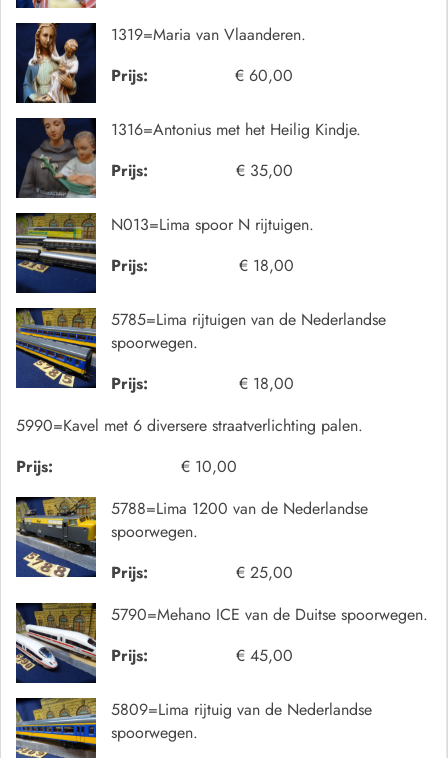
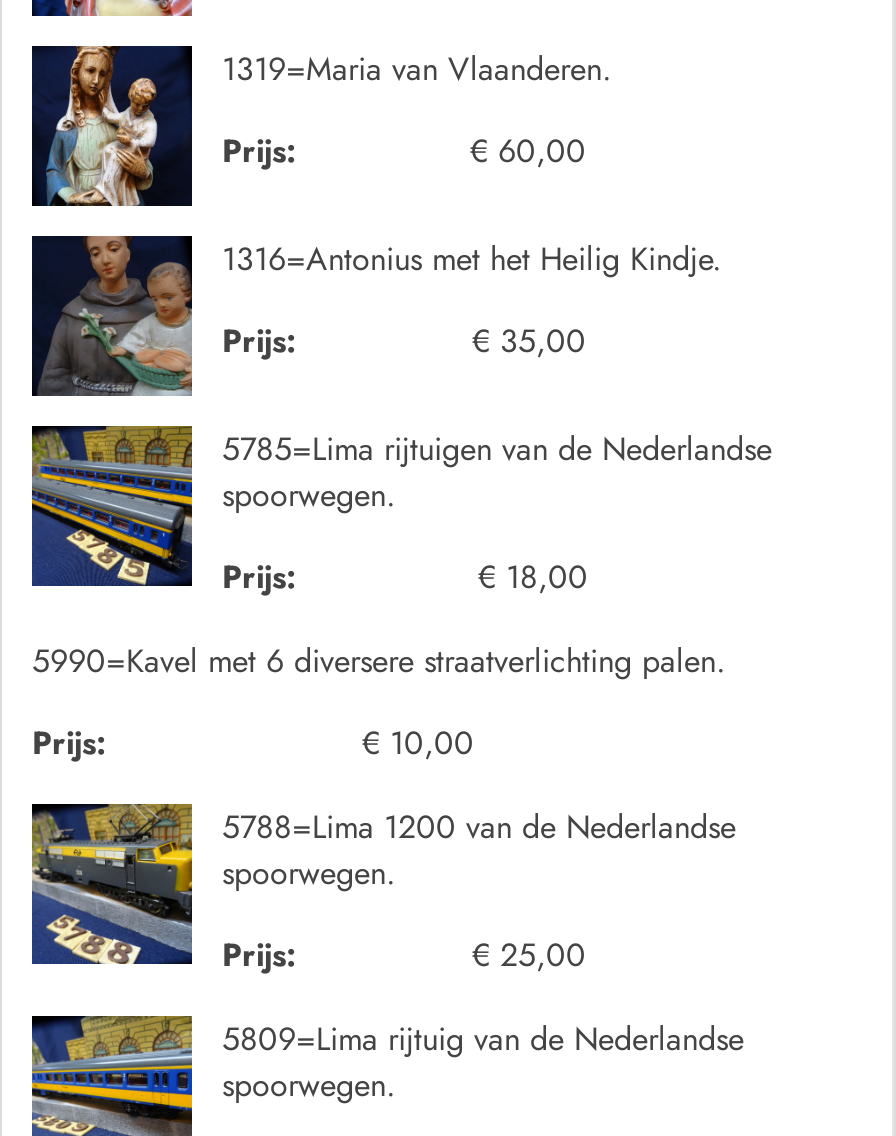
[15,213,314,293] [image] | N013=Lima spoor N rijtuigen. | Prijs: | € 18,00 -> none
[15,603,428,684] [image] | 5790=Mehano ICE van de Duitse spoorwegen. | Prijs: | € 45,00 -> none

